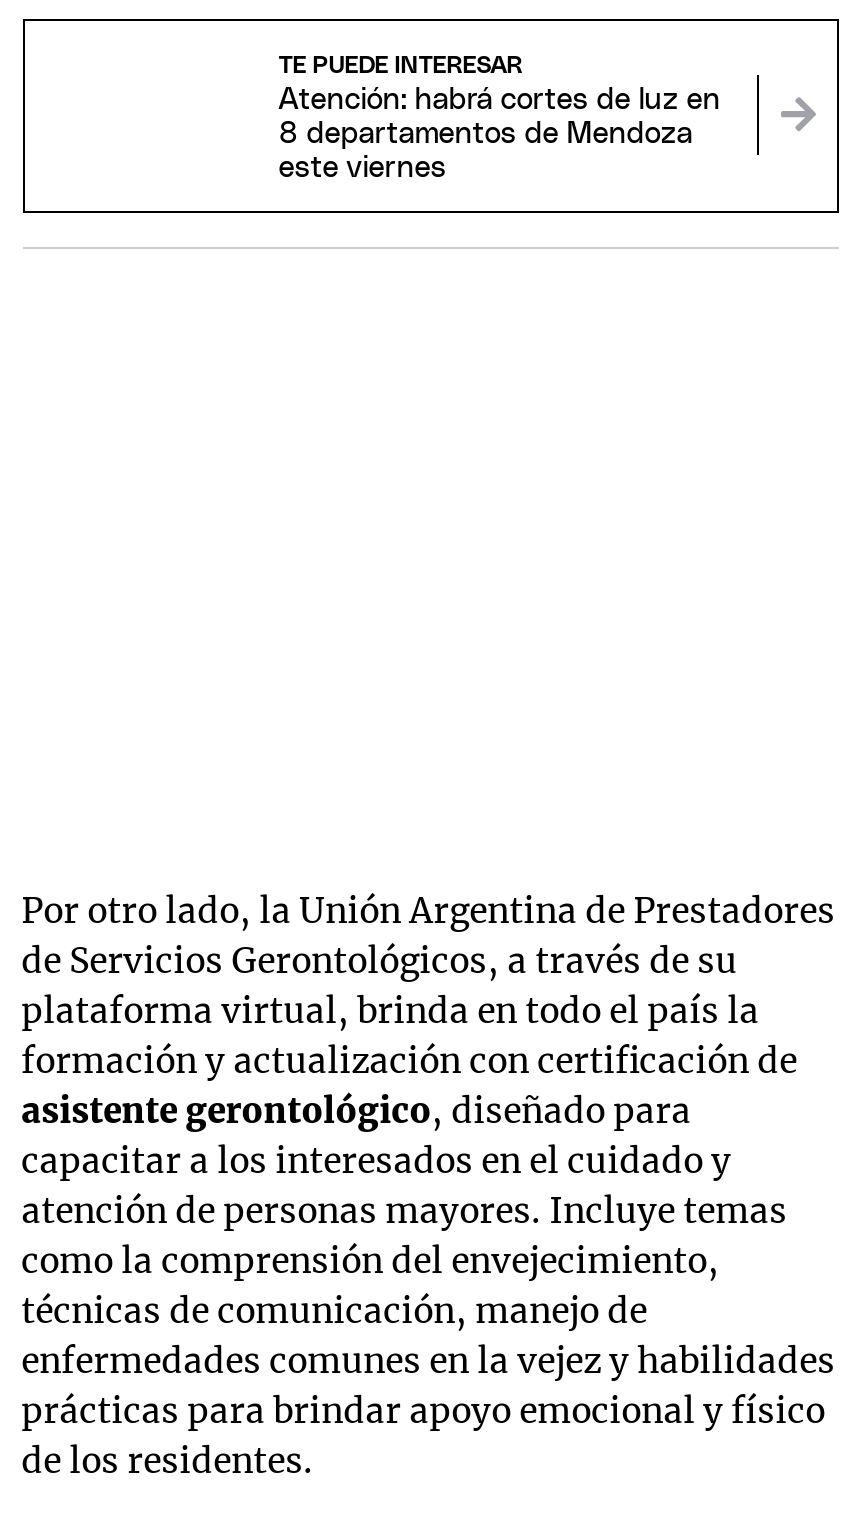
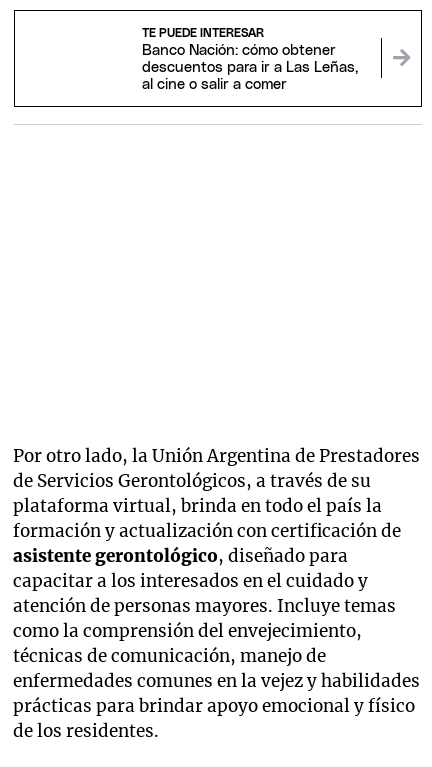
[279,85,721,183] Atención: habrá cortes de luz en | 8 departamentos de Mendoza | este viernes -> [142,43,358,92] Banco Nación: cómo obtener | descuentos para ir a Las Leñas, | al cine o salir a comer

